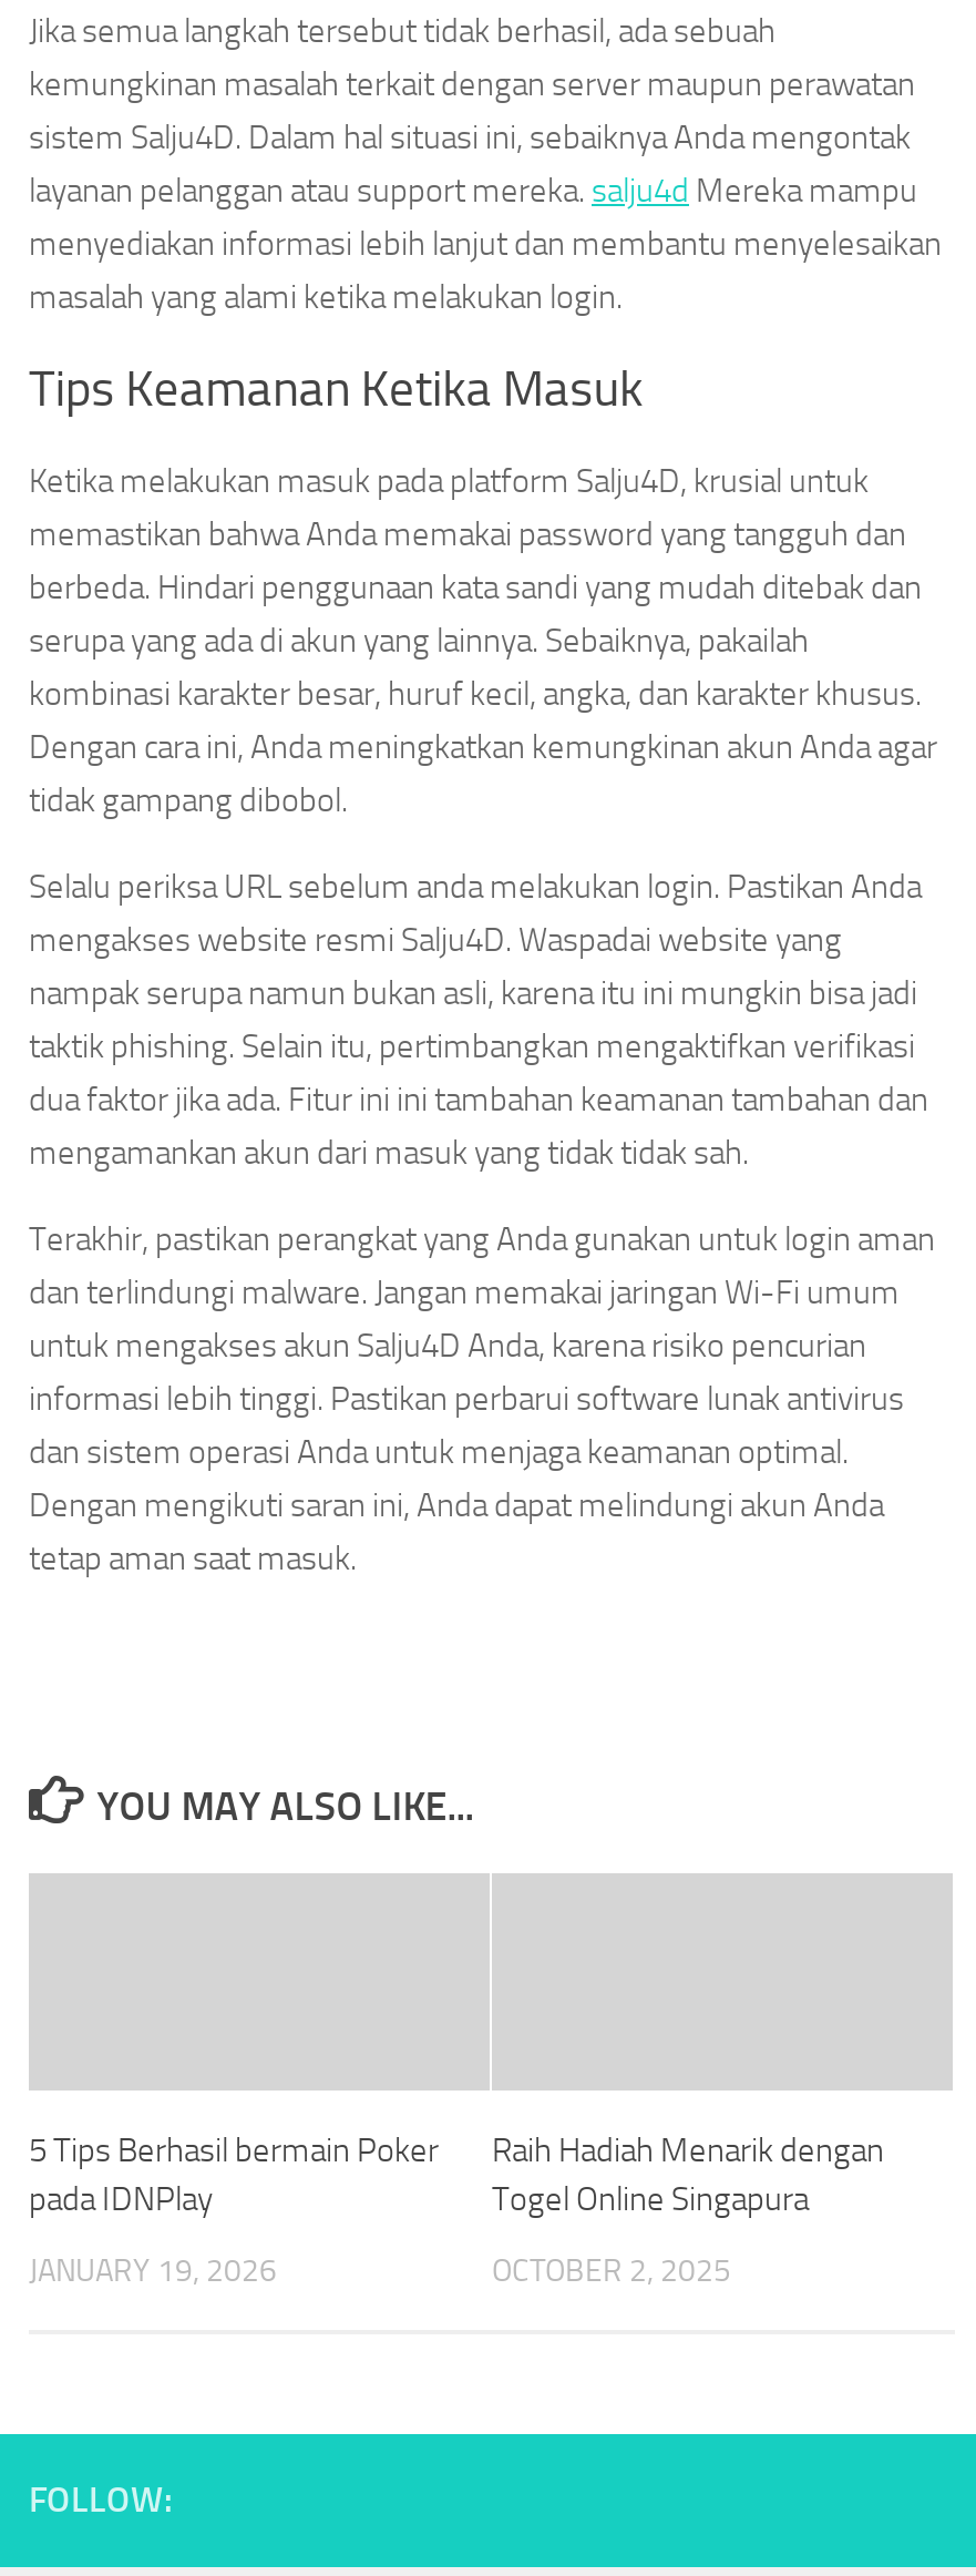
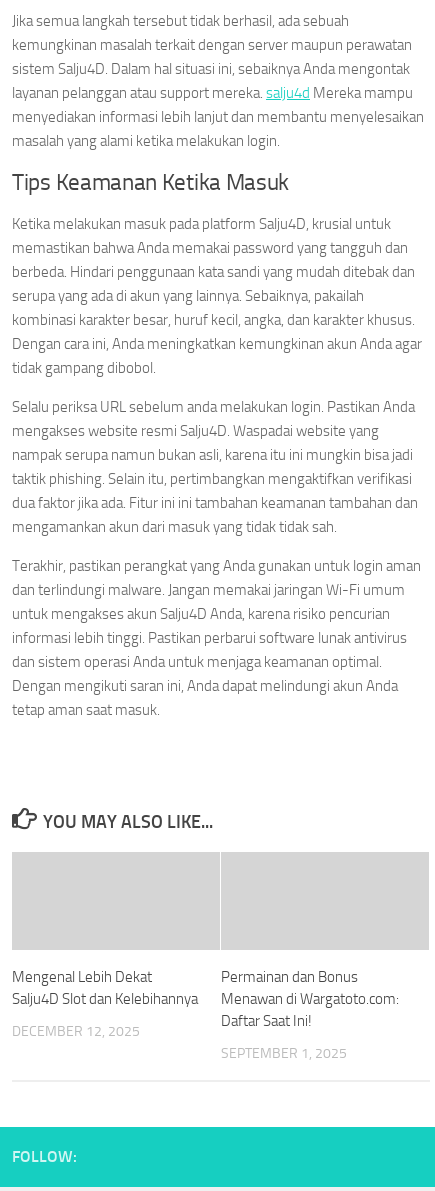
[29,2130,439,2219] 5 Tips Berhasil bermain Poker | pada IDNPlay -> [12,968,198,1008] Mengenal Lebih Dekat | Salju4D Slot dan Kelebihannya
[492,2130,884,2219] Raih Hadiah Menarik dengan | Togel Online Singapura -> [221,968,399,1030] Permainan dan Bonus | Menawan di Wargatoto.com: | Daftar Saat Ini!
[29,2252,277,2290] JANUARY 19, 2026 -> [12,1023,140,1040] DECEMBER 12, 2025
[492,2252,731,2290] OCTOBER 2, 2025 -> [221,1045,347,1062] SEPTEMBER 1, 2025

